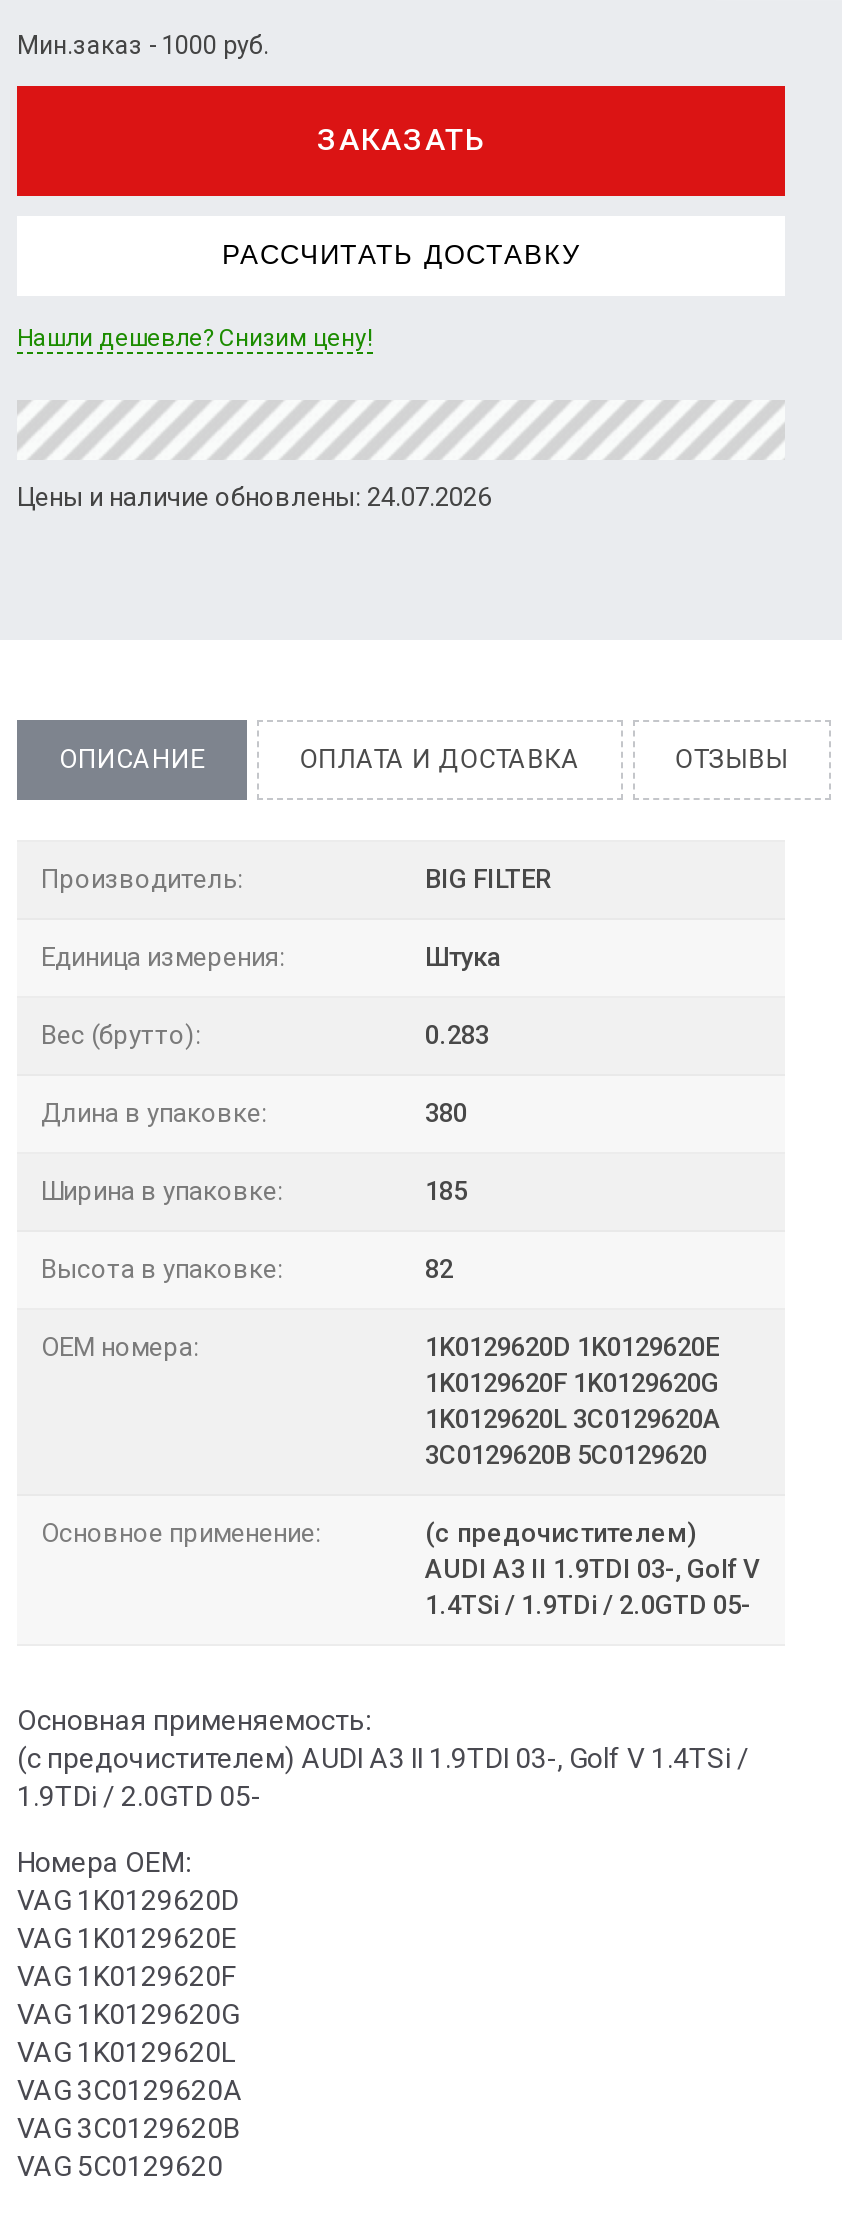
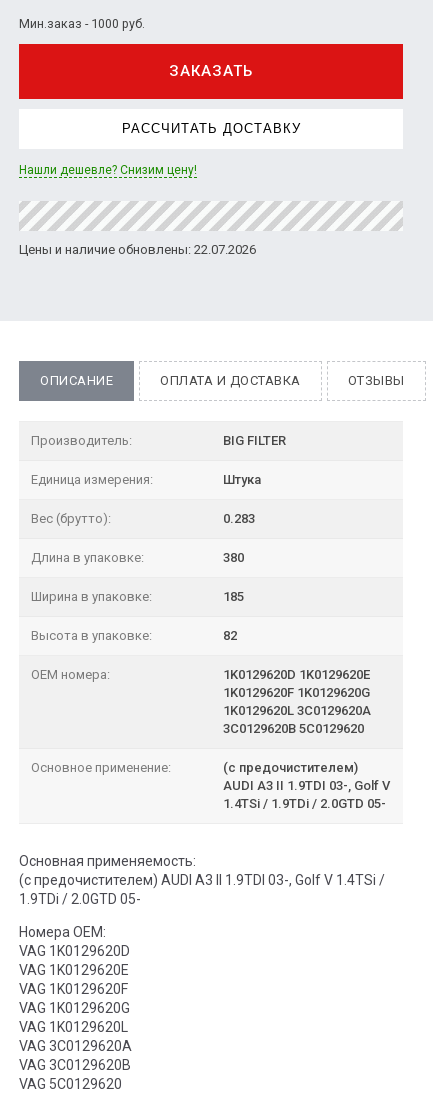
[17,481,491,511] Цены и наличие обновлены: 24.07.2026 -> [19,242,256,257] Цены и наличие обновлены: 22.07.2026

